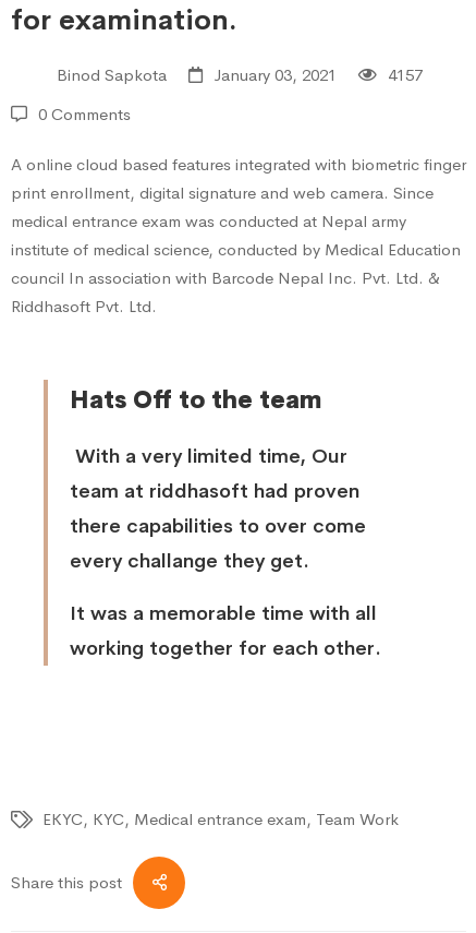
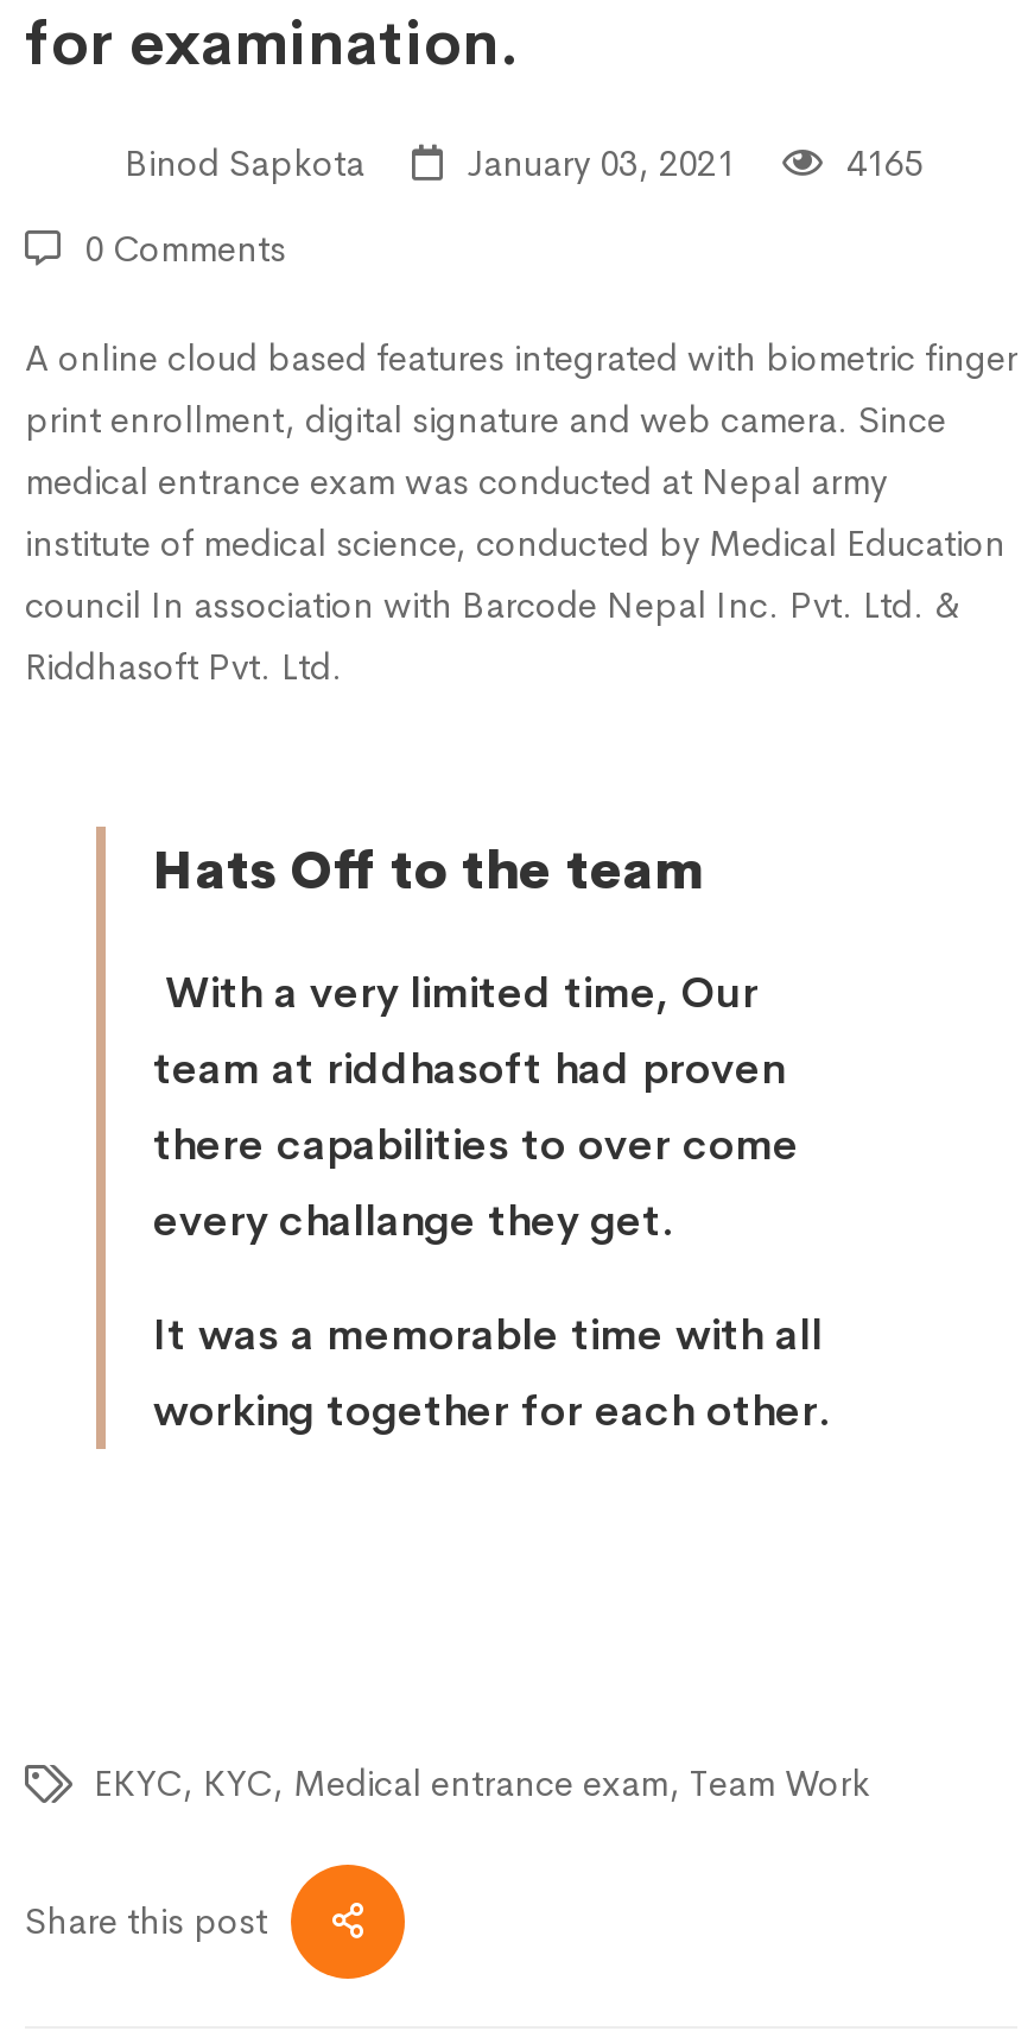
[383,65,423,85] 4157 -> [837,141,922,186] 4165

